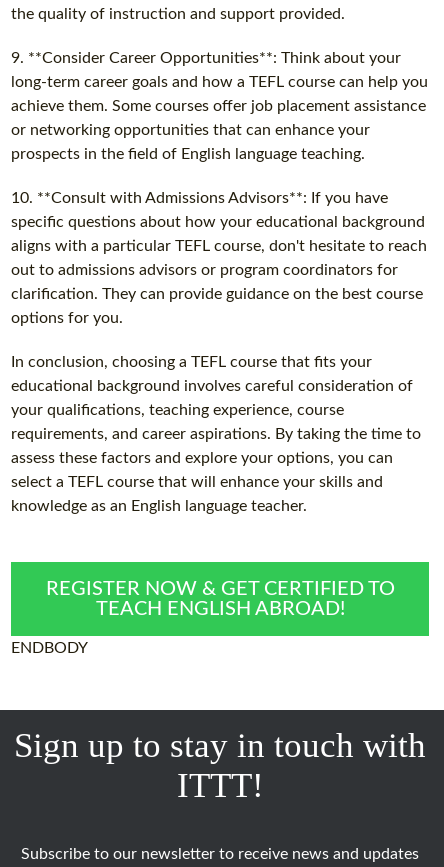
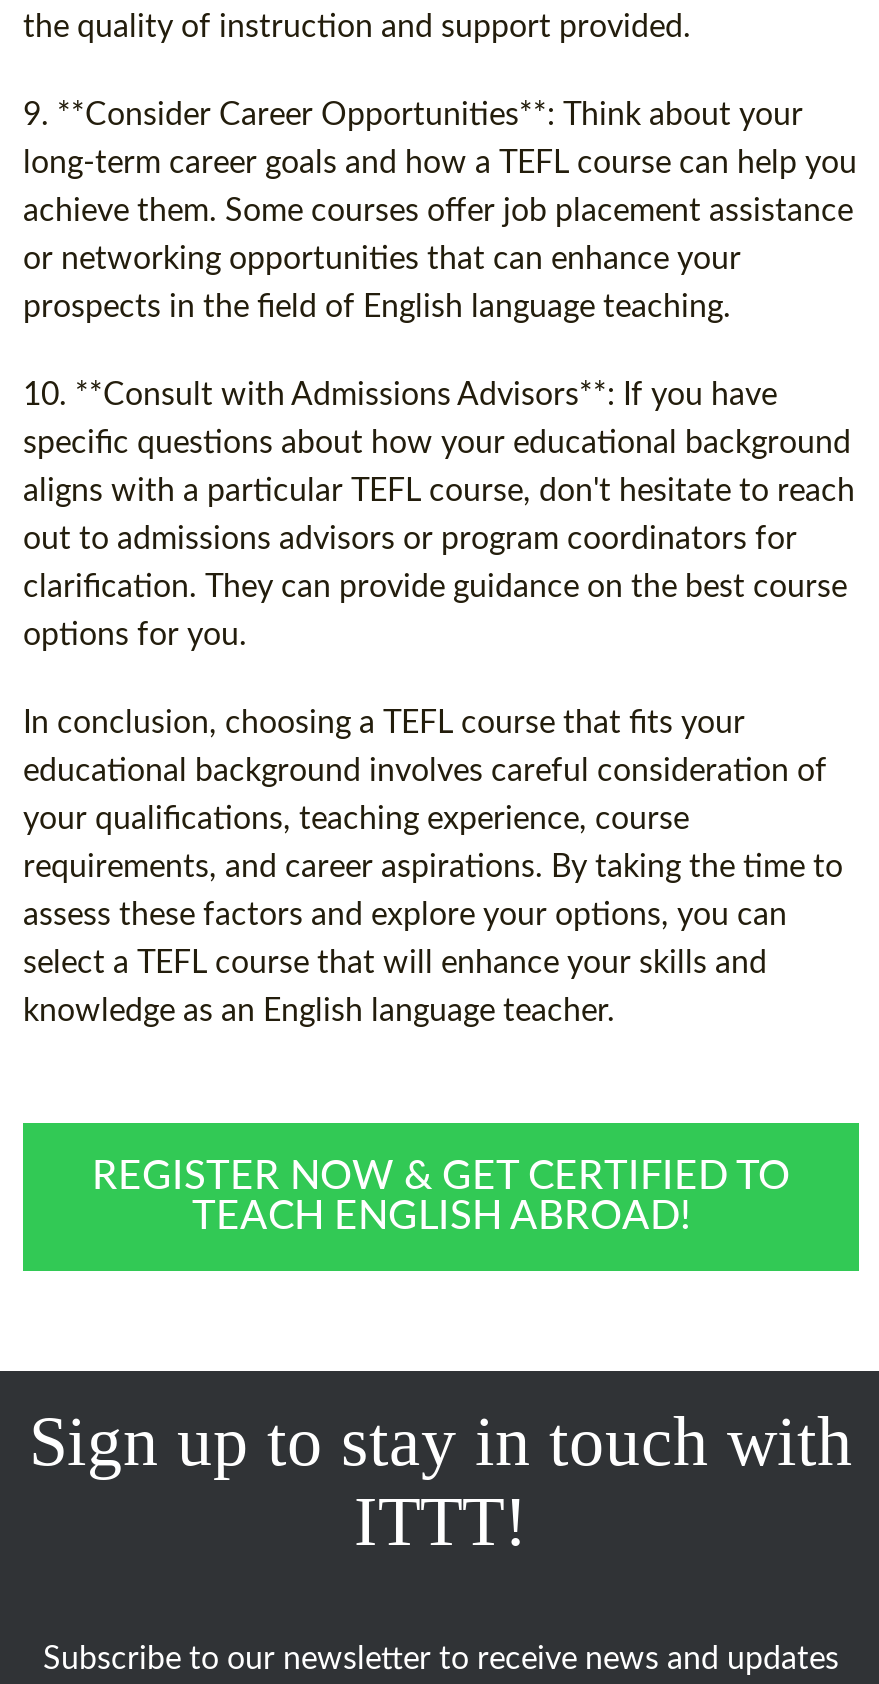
[11,640,88,656] ENDBODY -> none

